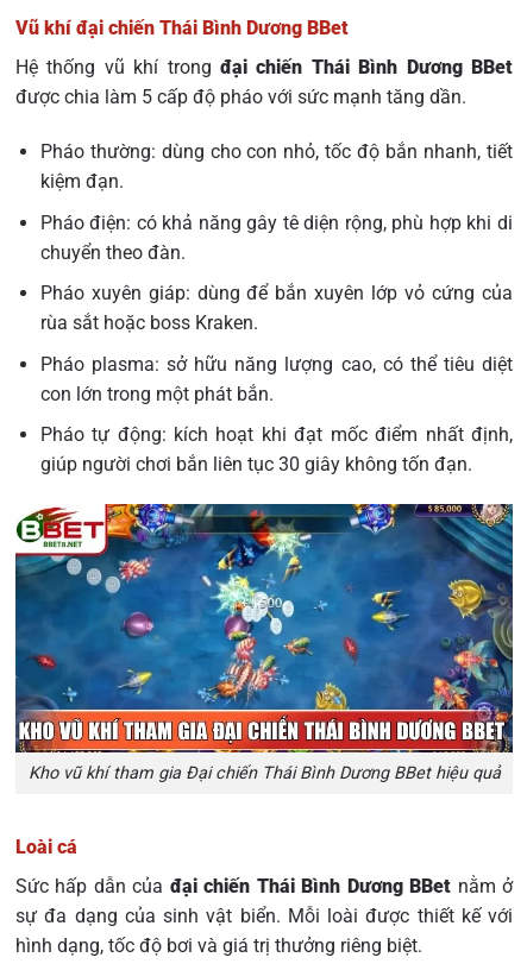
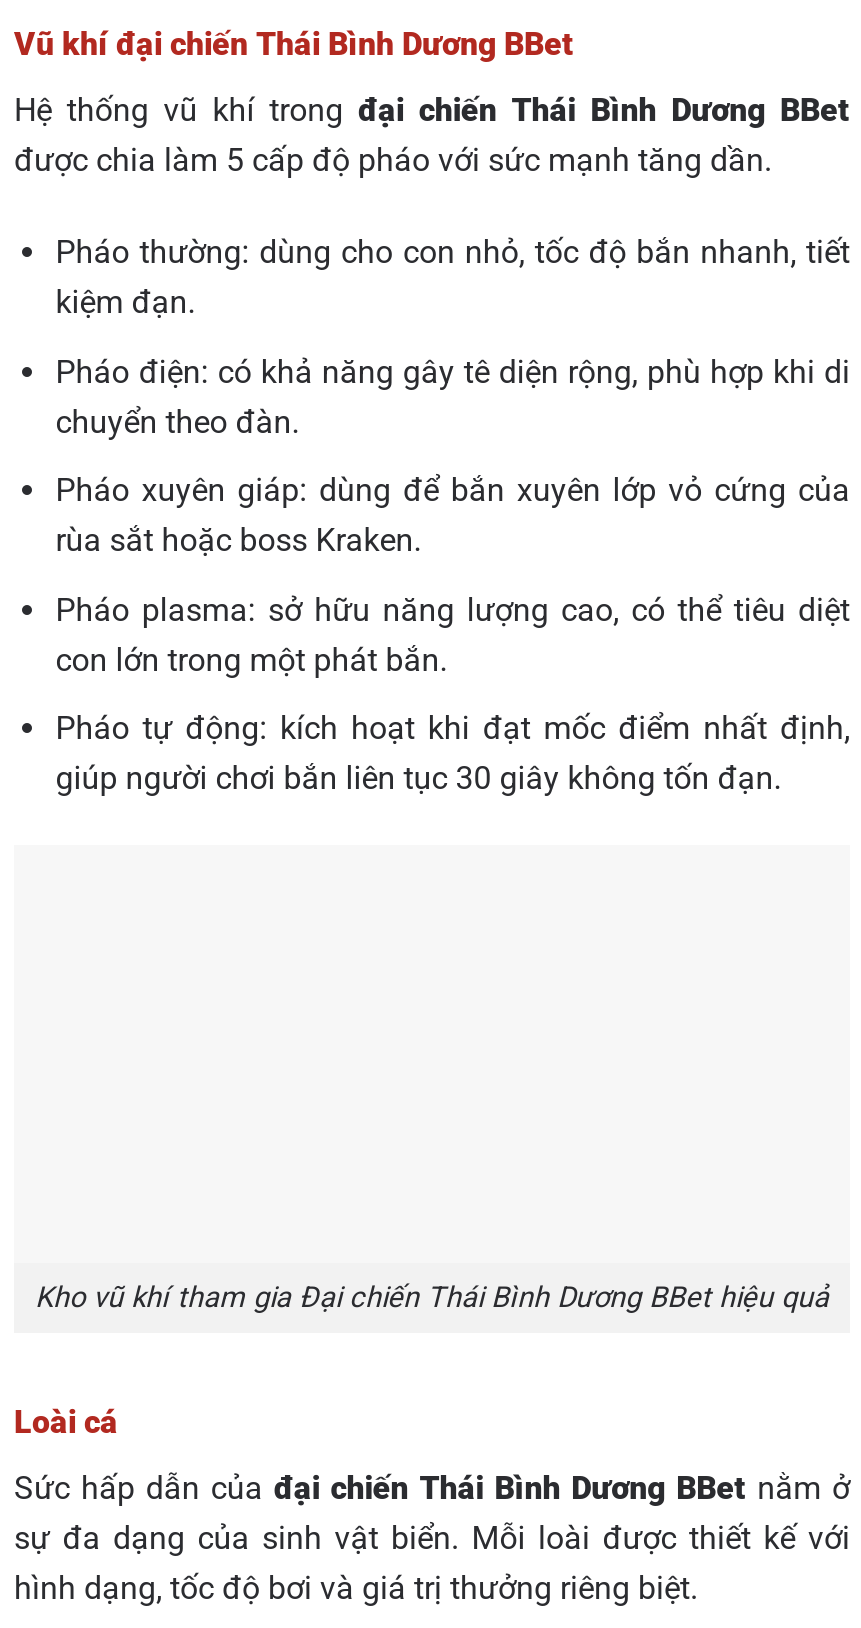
[14,503,514,754] [image] -> none

